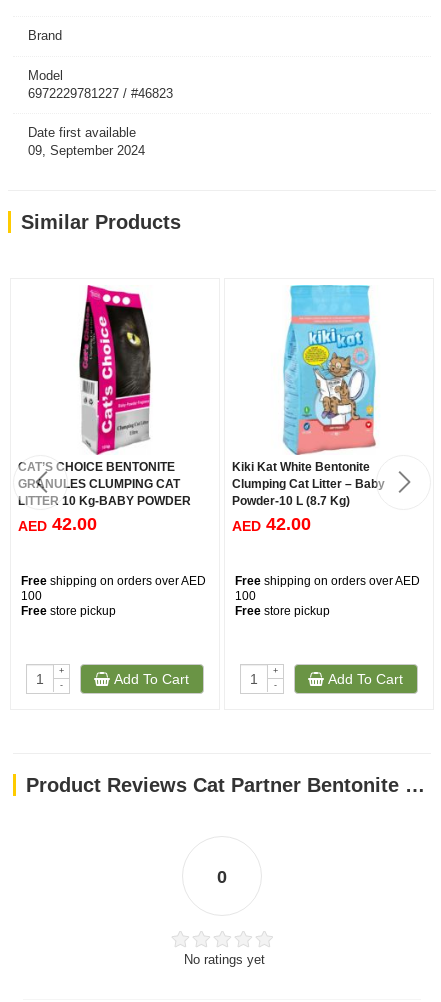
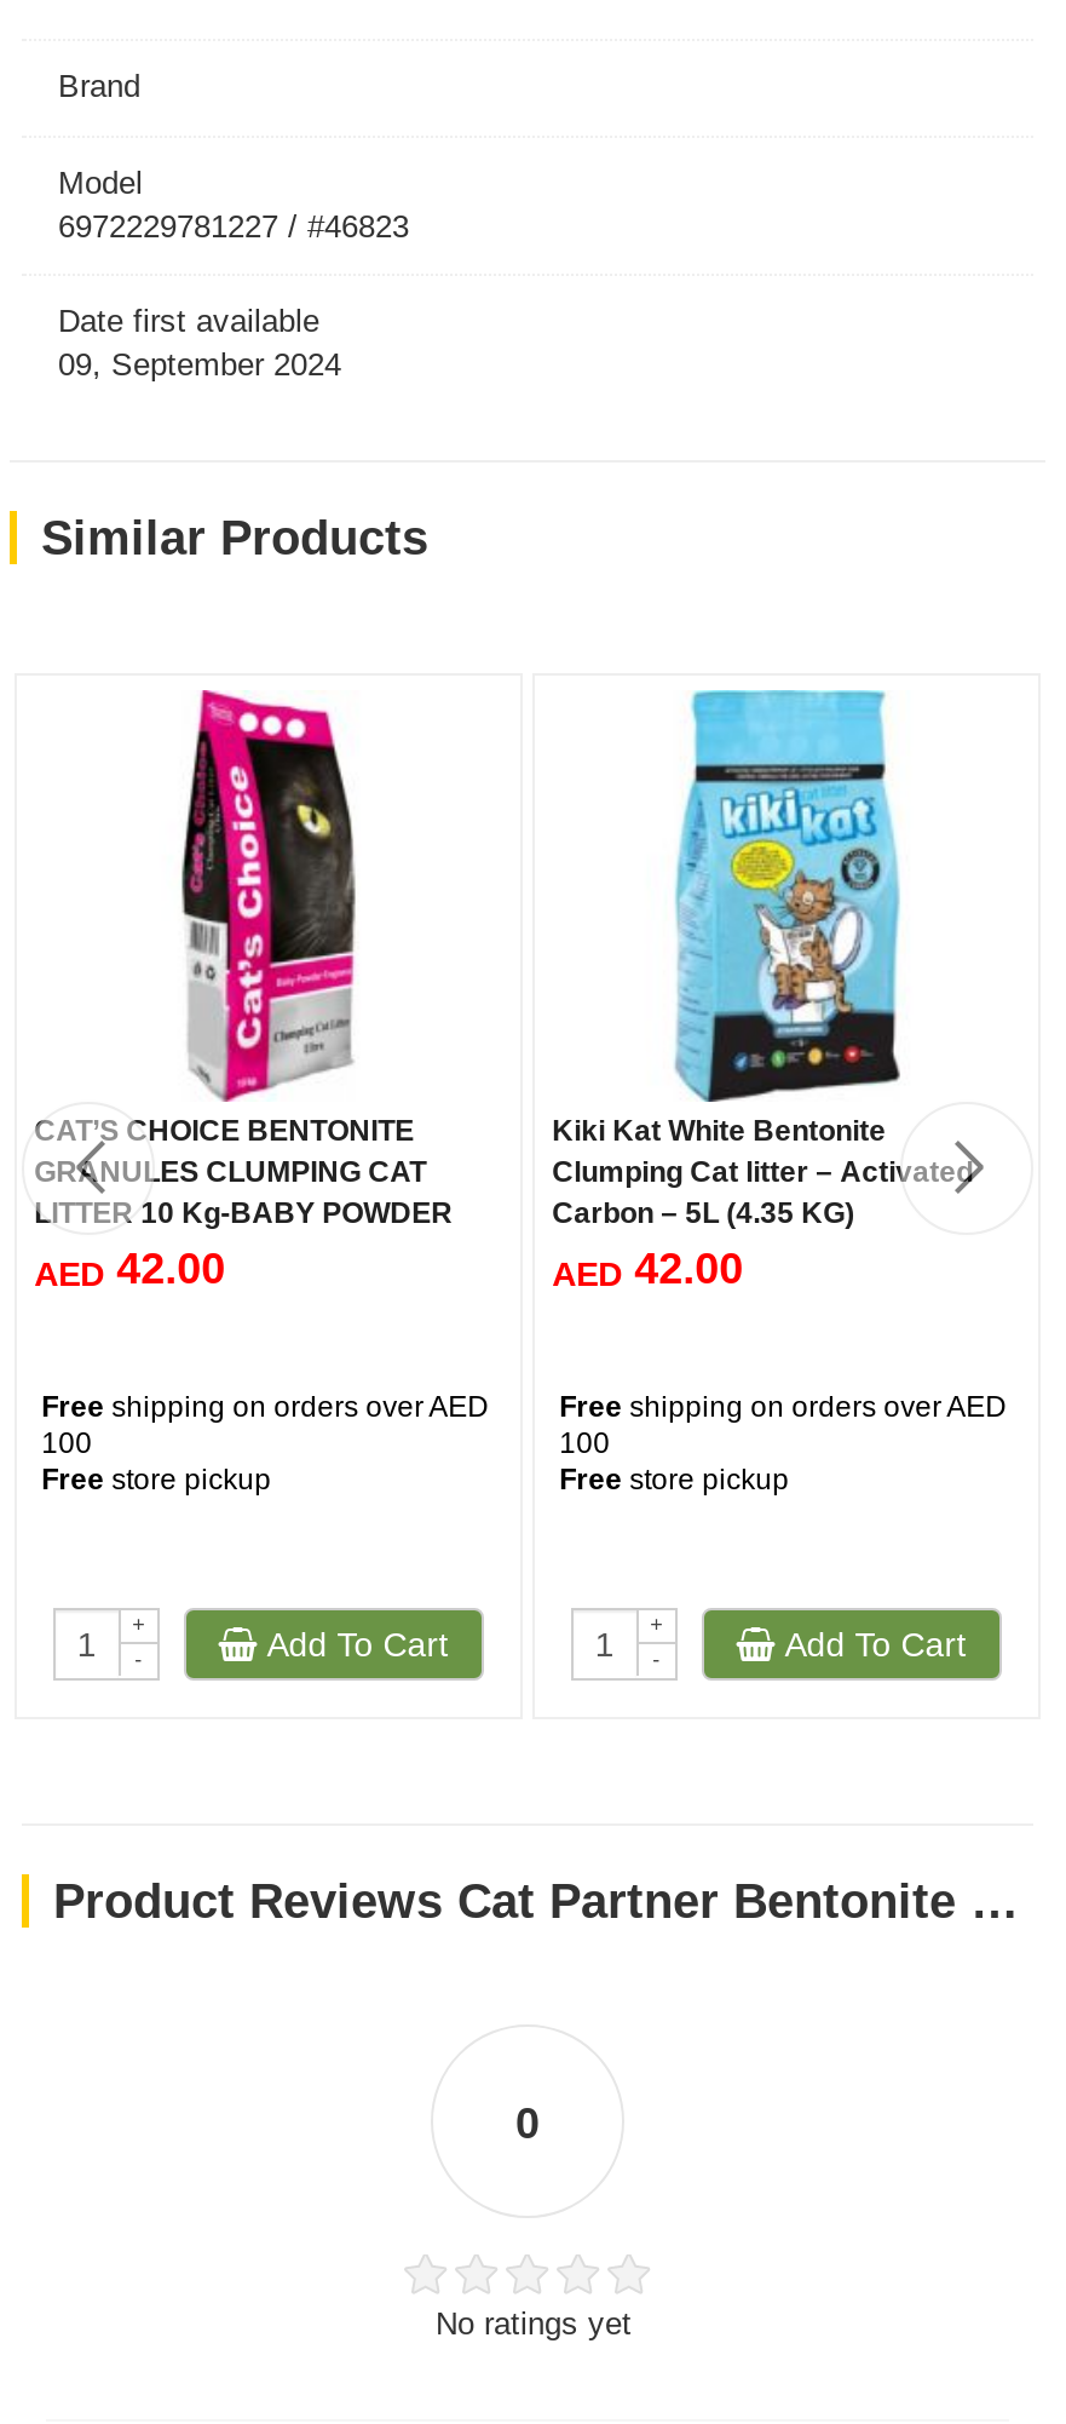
[232,314,385,508] [image] | Clumping Cat Litter – Baby | Powder-10 L (8.7 Kg) -> [552,760,973,1230] [image] | Clumping Cat litter – Activated | Carbon – 5L (4.35 KG)

